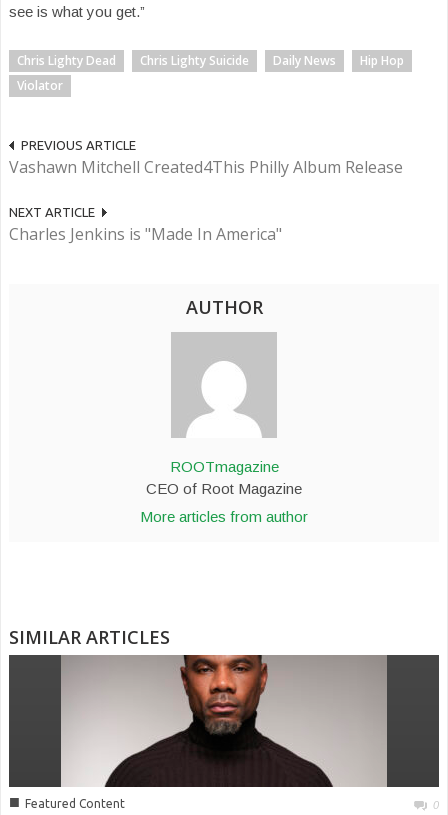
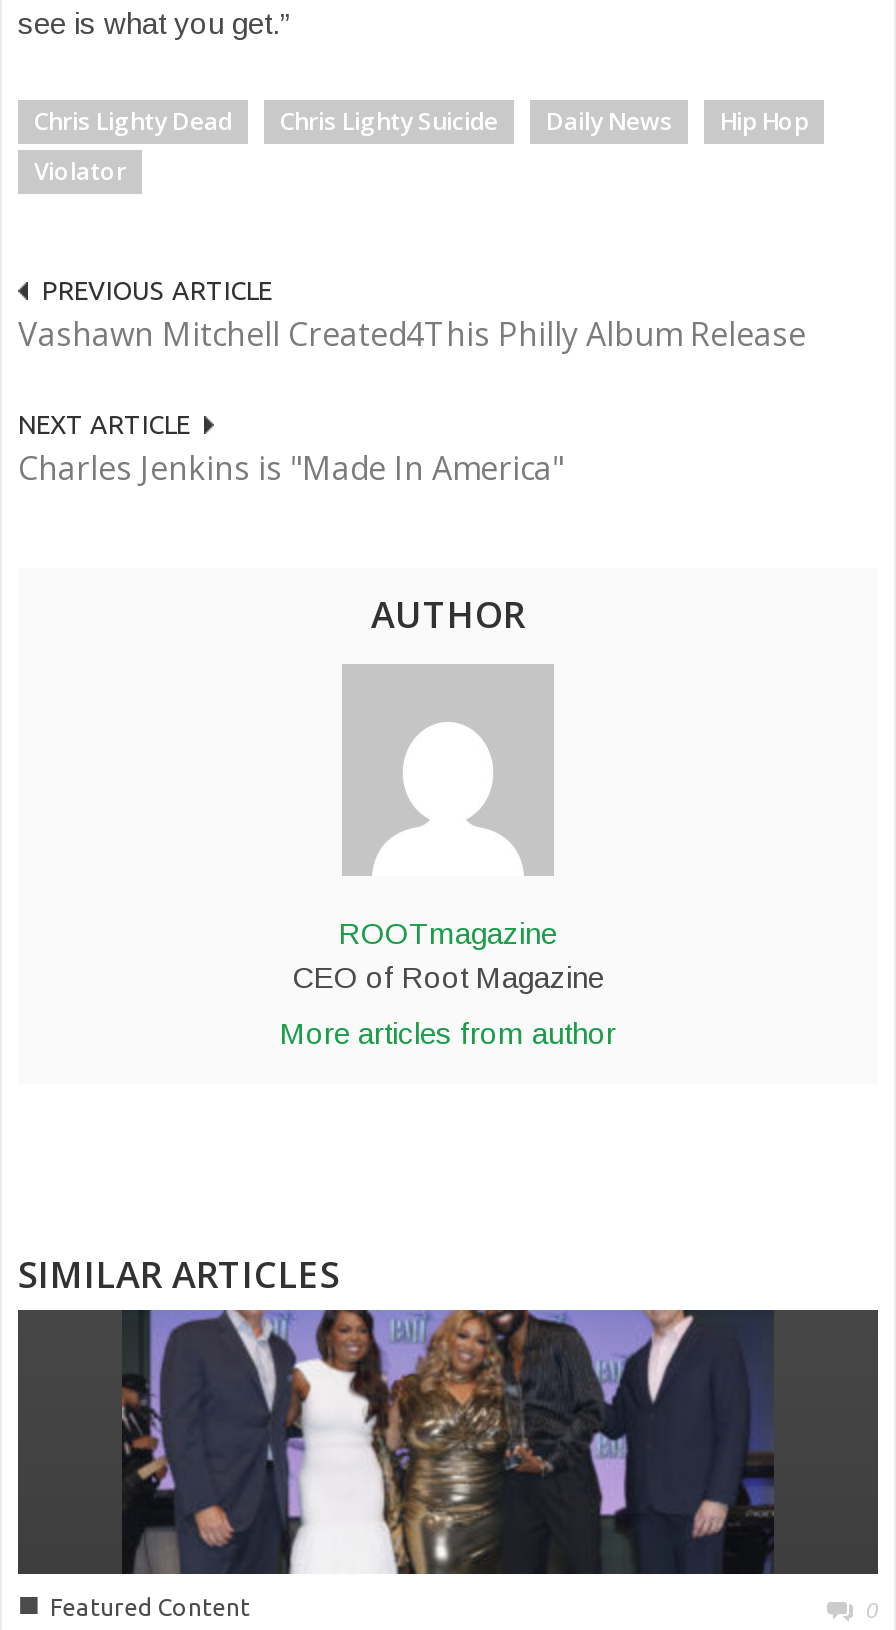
[60,654,388,788] [image] -> [122,1308,774,1576] [image]

